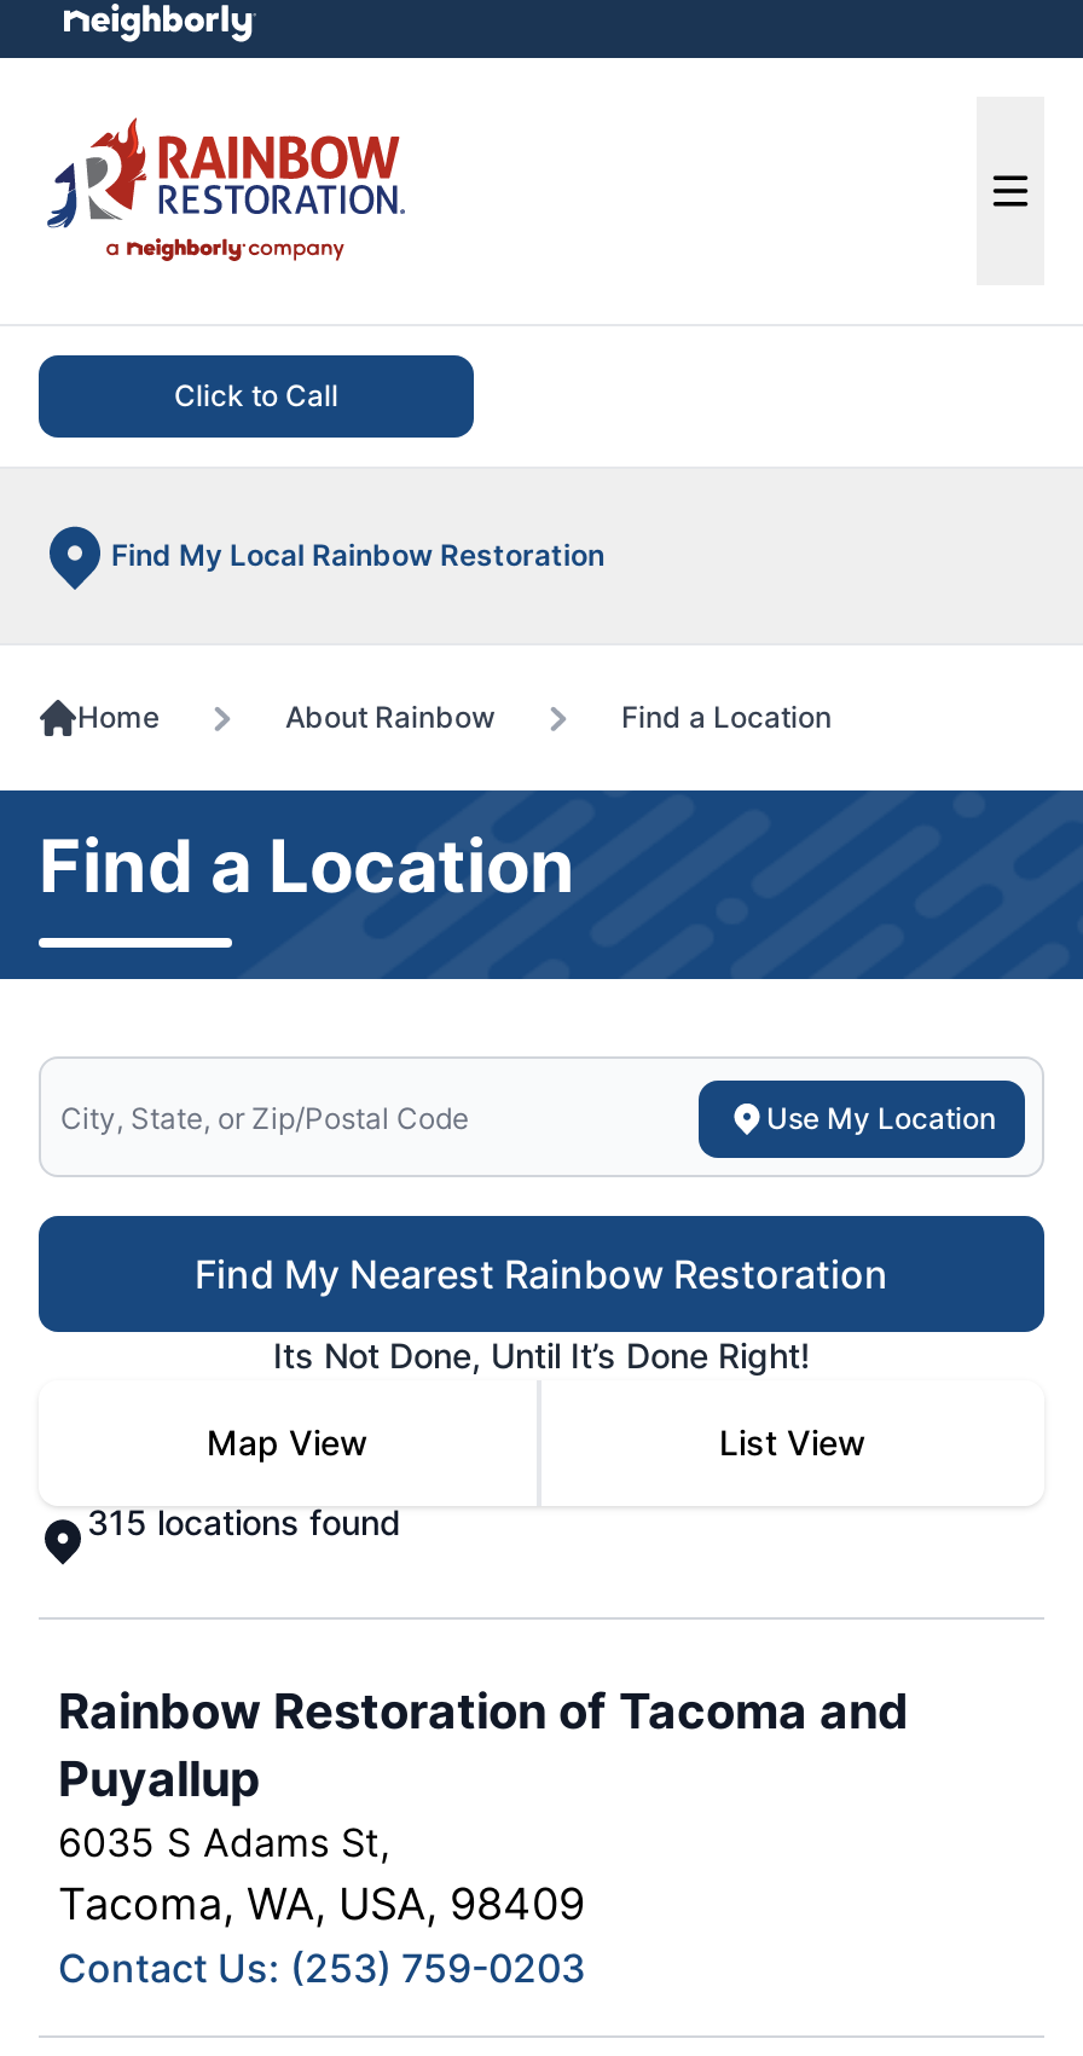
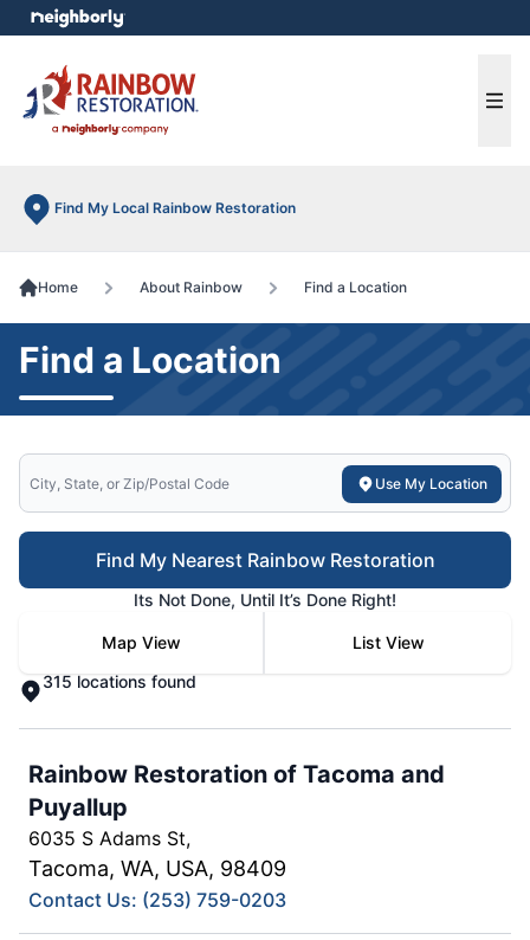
[174,377,338,413] Click to Call -> none

